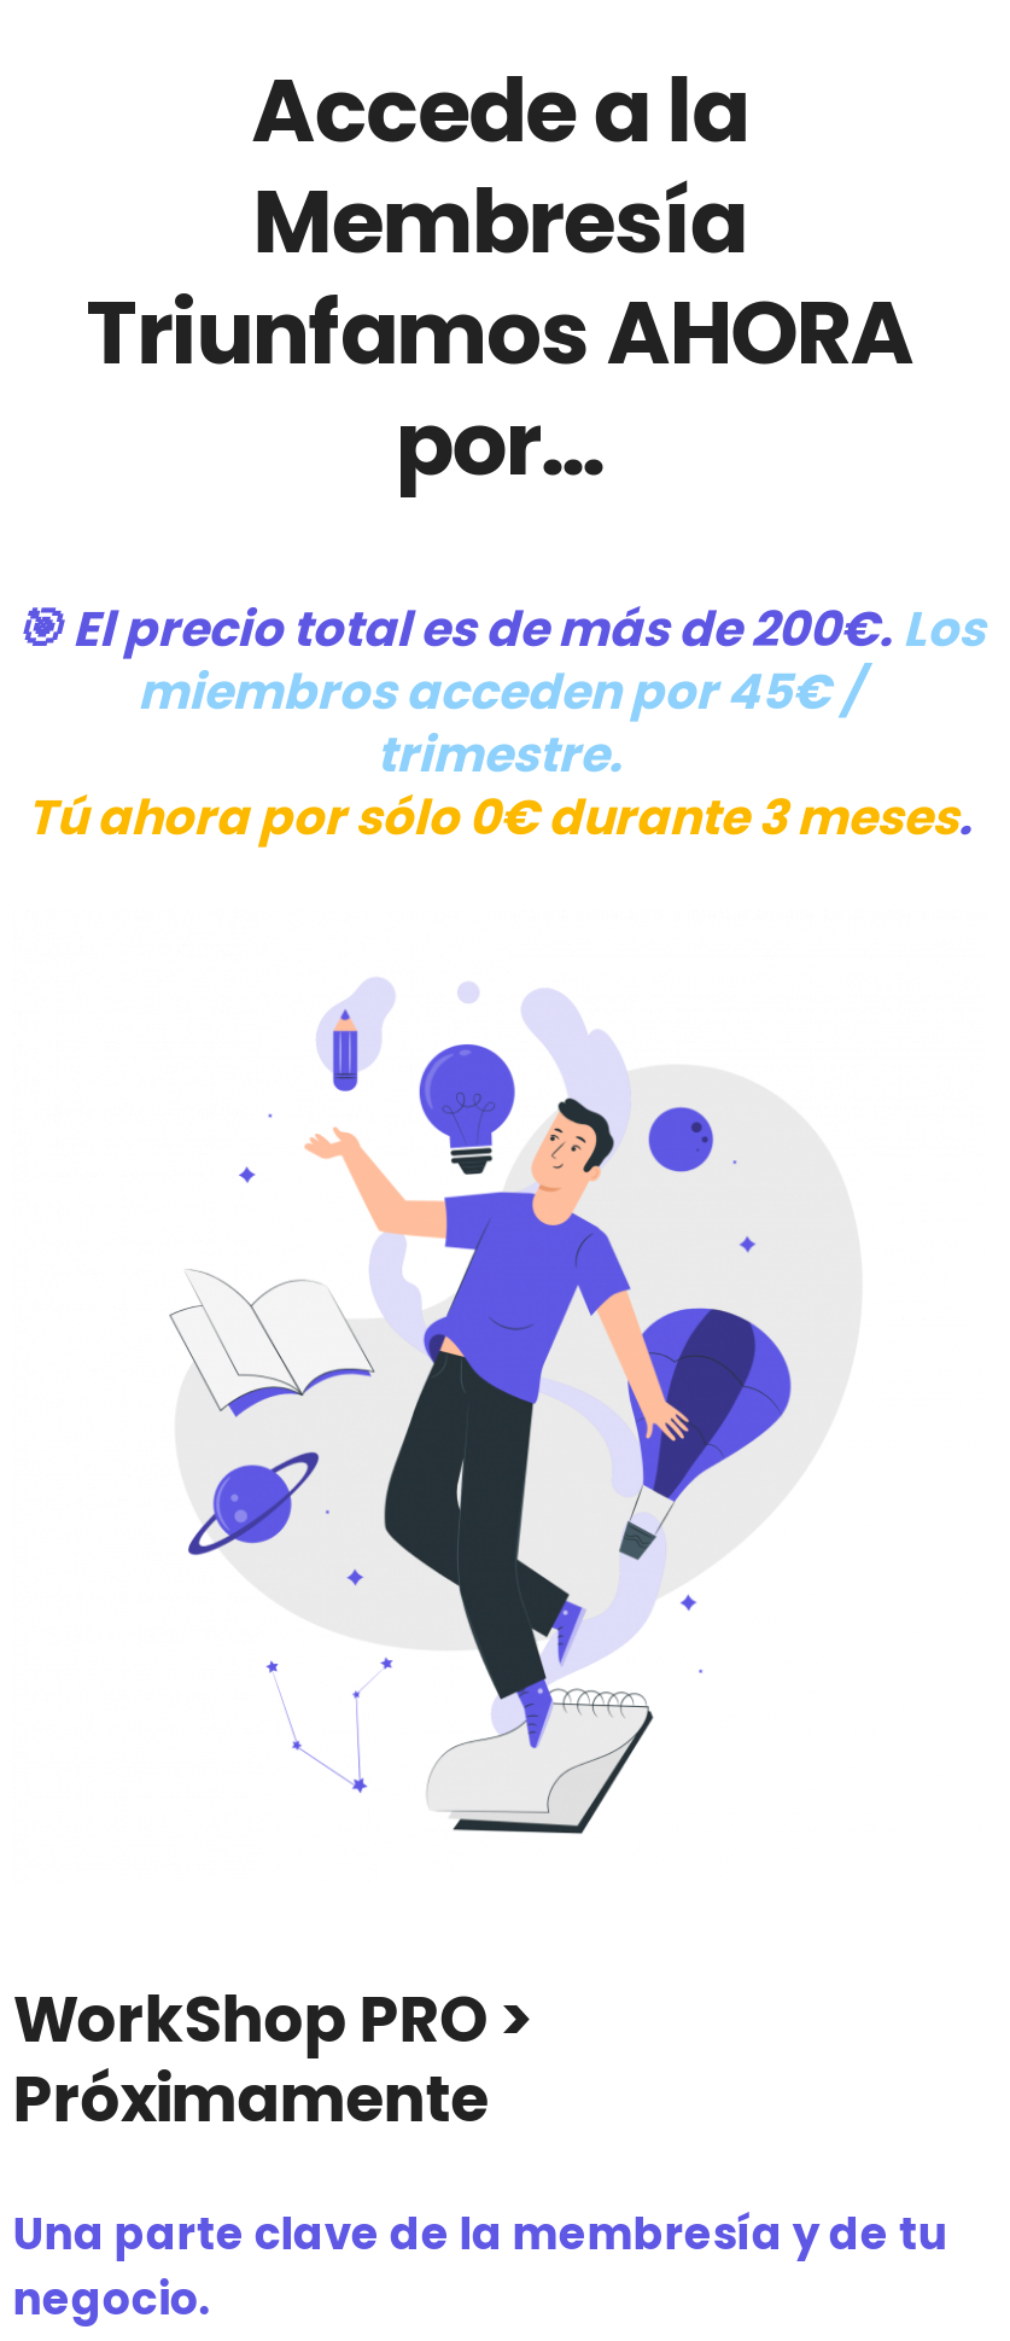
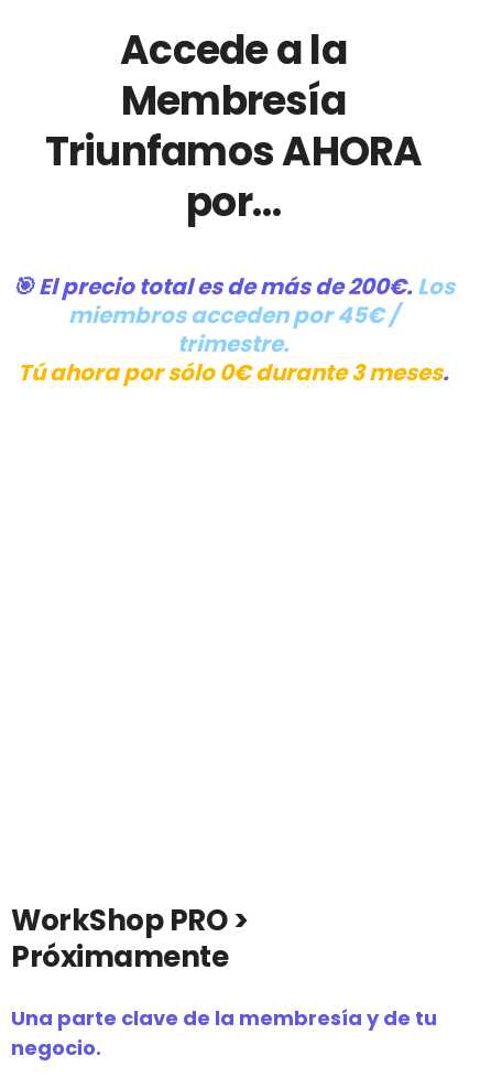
[169,978,794,1835] [image] -> none

